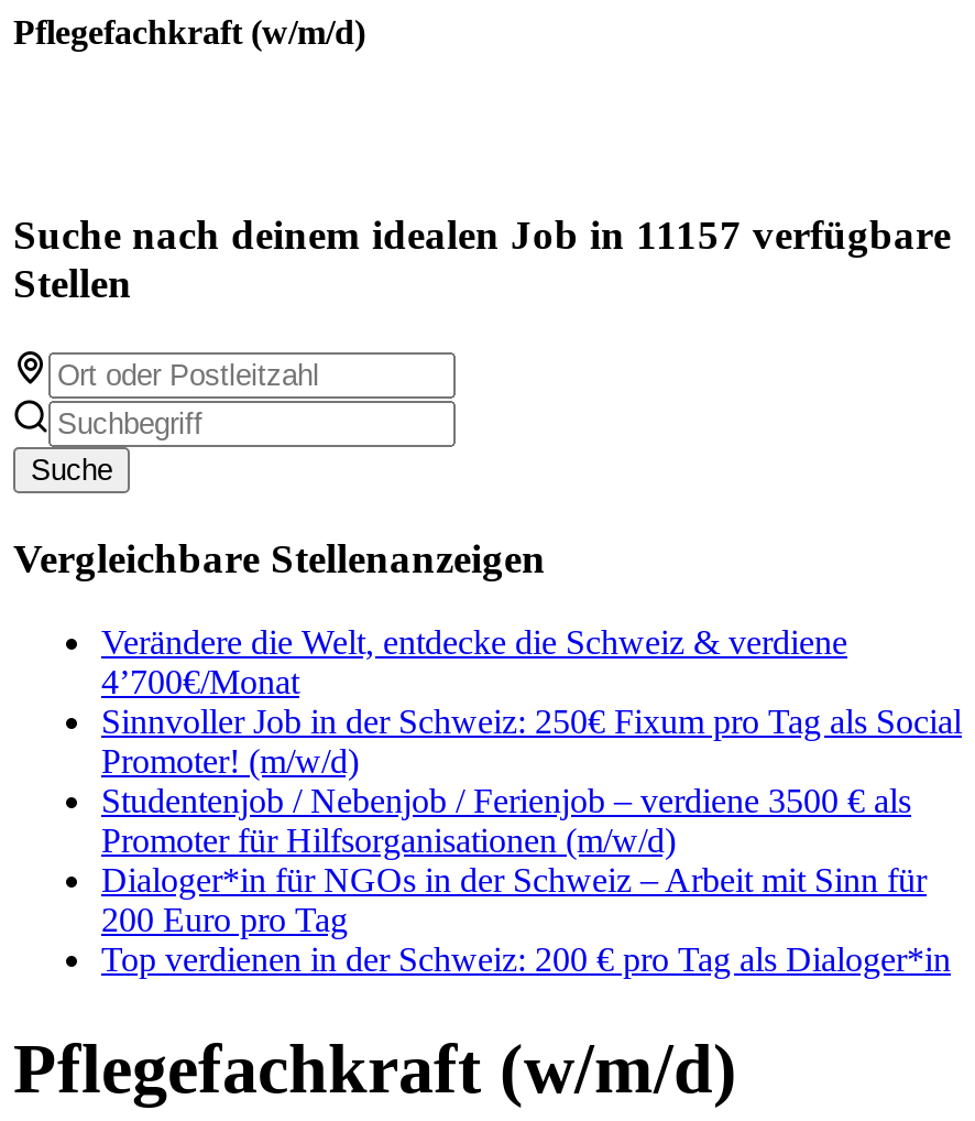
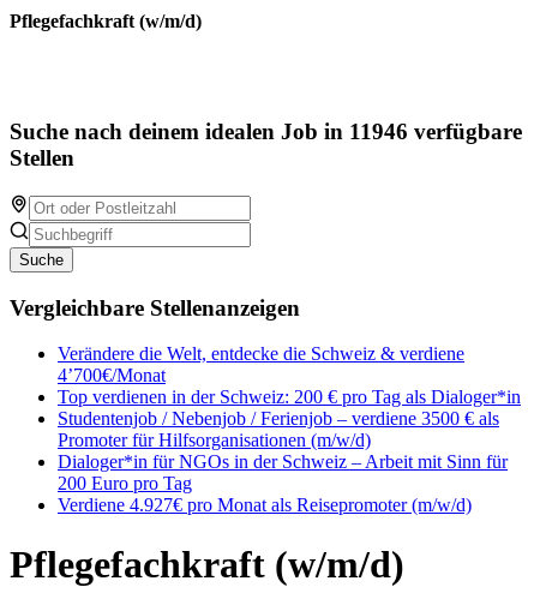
[13,212,951,258] Suche nach deinem idealen Job in 11157 verfügbare -> [10,119,522,144] Suche nach deinem idealen Job in 11946 verfügbare
[101,703,962,781] Sinnvoller Job in der Schweiz: 250€ Fixum pro Tag als Social | Promoter! (m/w/d) -> none
moved [101,941,951,979] -> [58,387,521,407]: Top verdienen in der Schweiz: 200 € pro Tag als Dialoger*in
none -> [58,495,472,515] Verdiene 4.927€ pro Monat als Reisepromoter (m/w/d)

